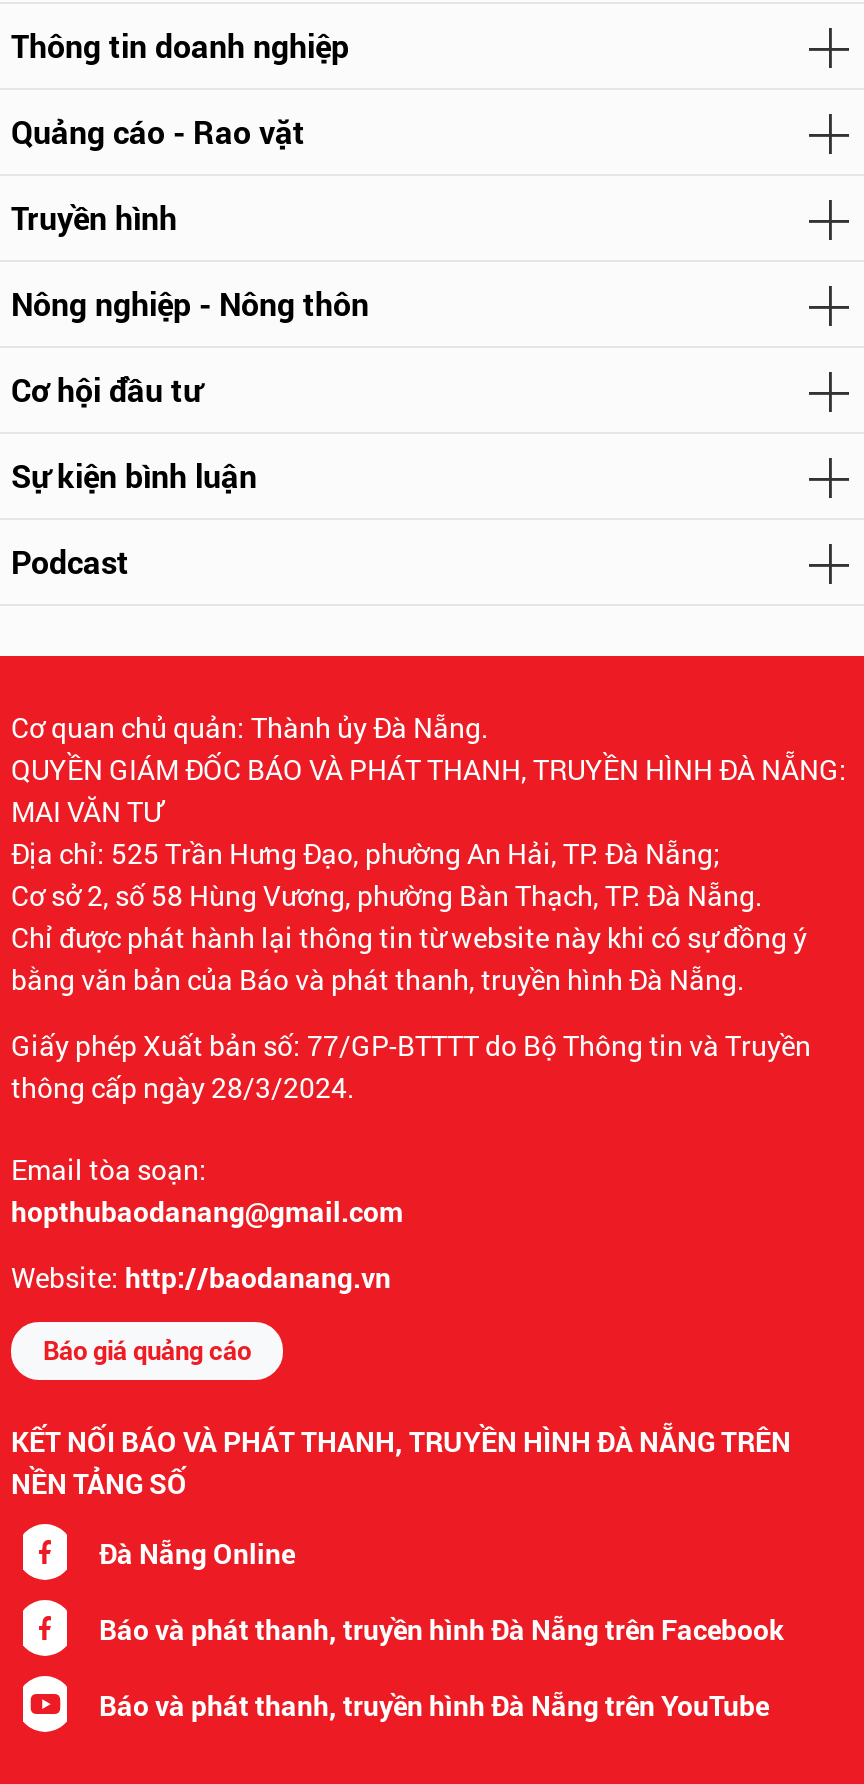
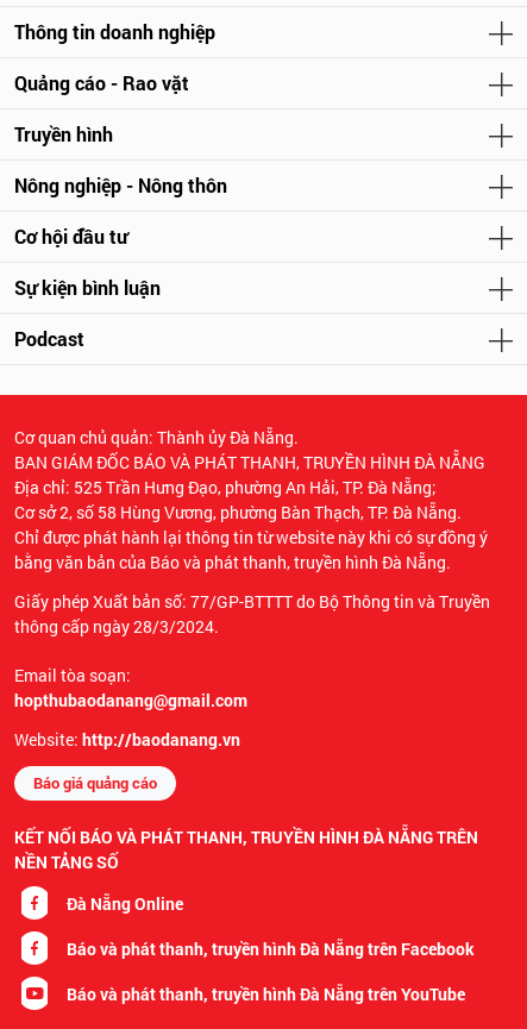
[11,750,847,830] QUYỀN GIÁM ĐỐC BÁO VÀ PHÁT THANH, TRUYỀN HÌNH ĐÀ NẴNG: | MAI VĂN TƯ -> [14,451,485,473] BAN GIÁM ĐỐC BÁO VÀ PHÁT THANH, TRUYỀN HÌNH ĐÀ NẴNG

